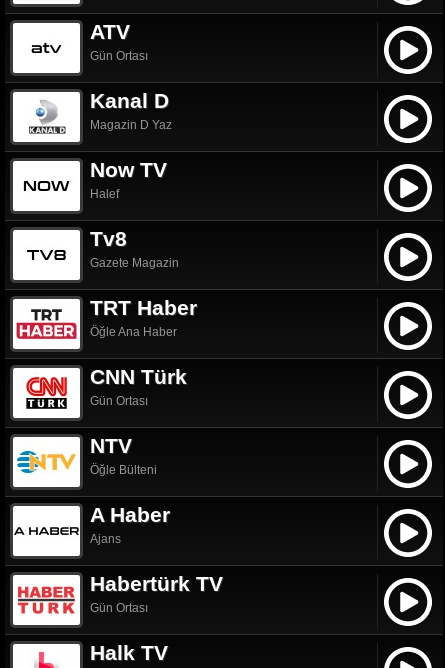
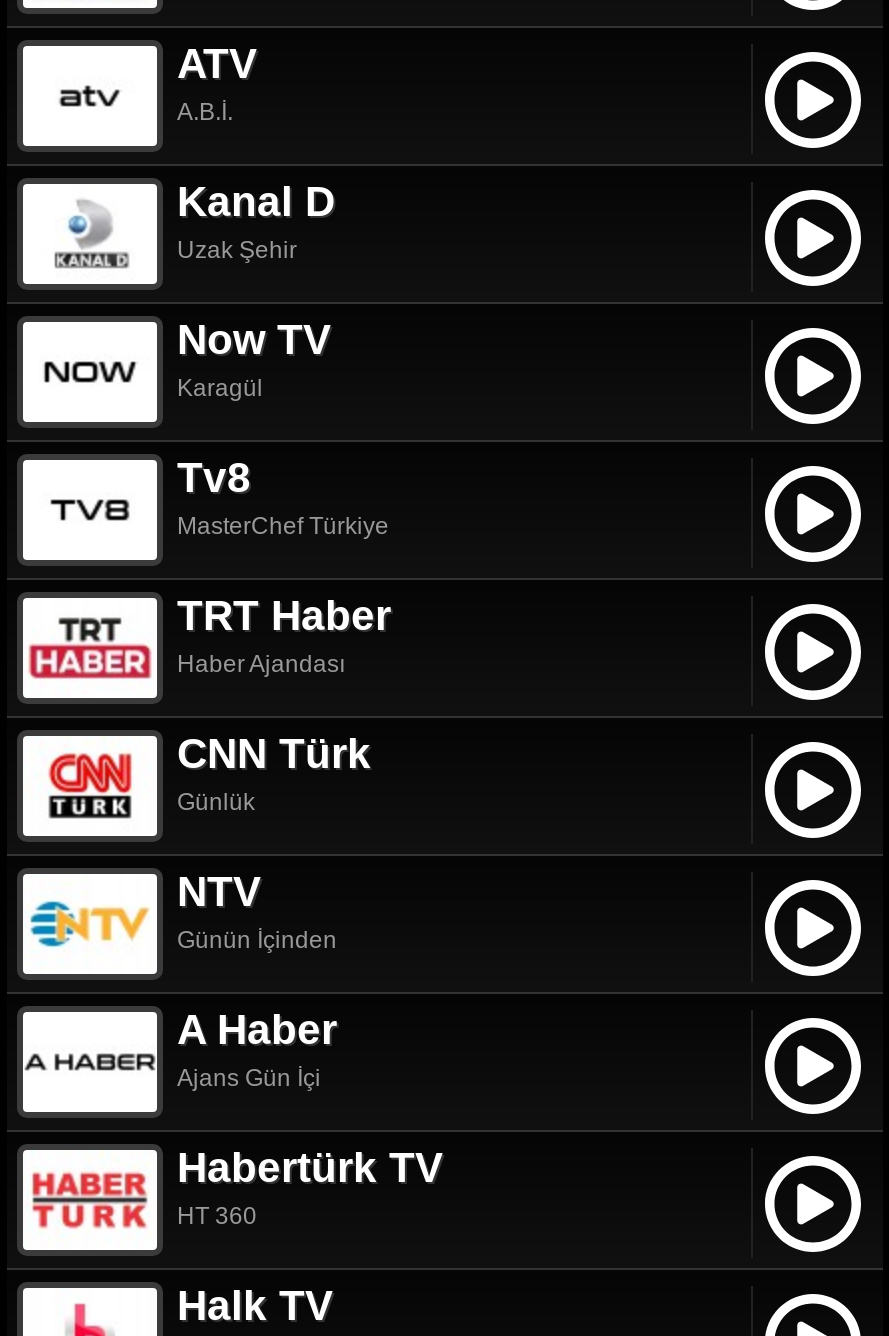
[90,49,148,63] Gün Ortası -> [177,98,233,126] A.B.İ.
[90,118,172,132] Magazin D Yaz -> [177,236,297,264] Uzak Şehir
[90,187,119,201] Halef -> [177,374,263,402] Karagül
[90,256,179,270] Gazete Magazin -> [177,512,389,540] MasterChef Türkiye
[90,325,177,339] Öğle Ana Haber -> [177,650,345,678] Haber Ajandası
[90,394,148,408] Gün Ortası -> [177,788,255,816] Günlük
[90,463,157,477] Öğle Bülteni -> [177,926,337,954] Günün İçinden
[90,532,121,546] Ajans -> [177,1064,321,1092] Ajans Gün İçi
[90,601,148,615] Gün Ortası -> [177,1202,257,1230] HT 360

